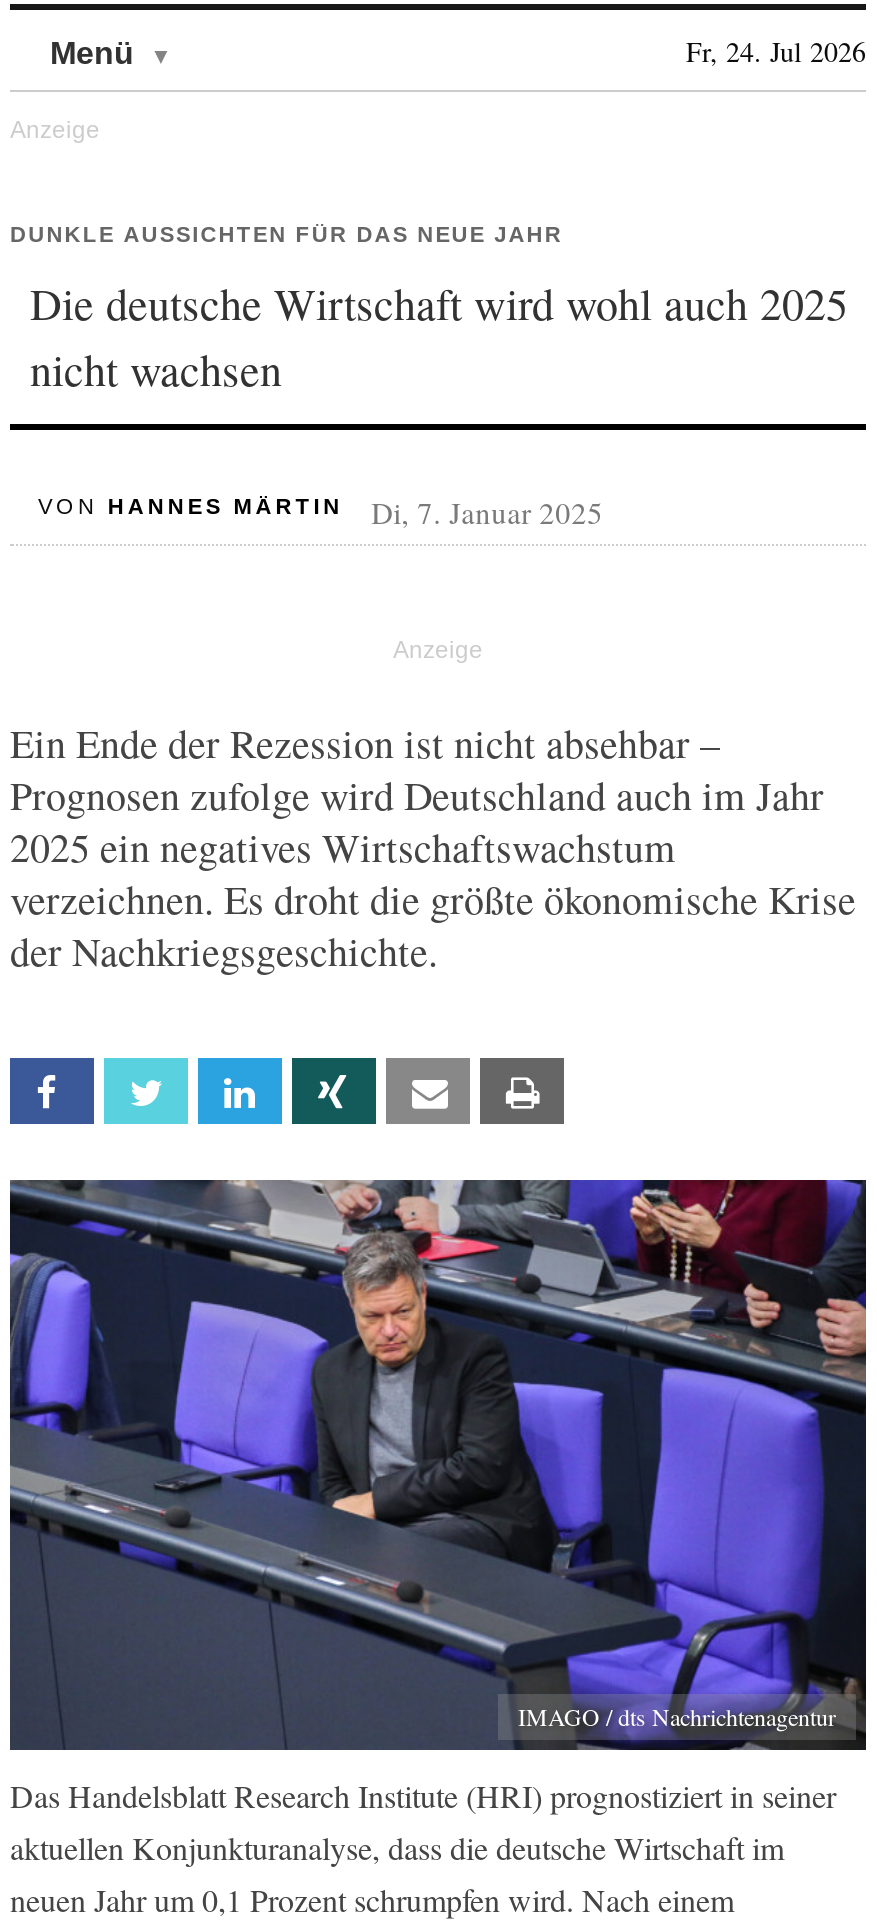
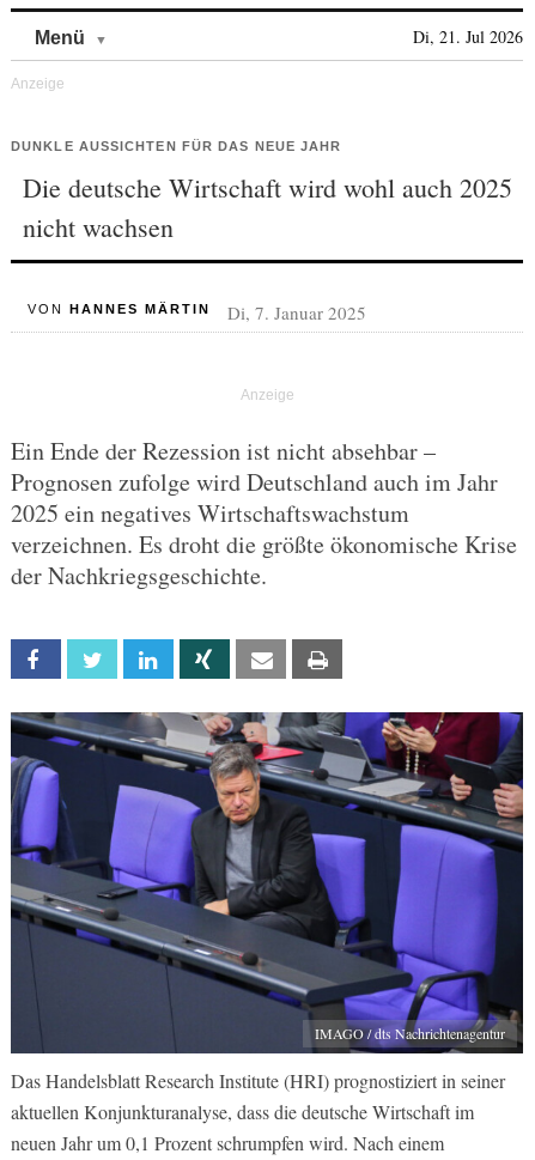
[686,32,866,70] Fr, 24. Jul 2026 -> [413,25,523,48] Di, 21. Jul 2026

